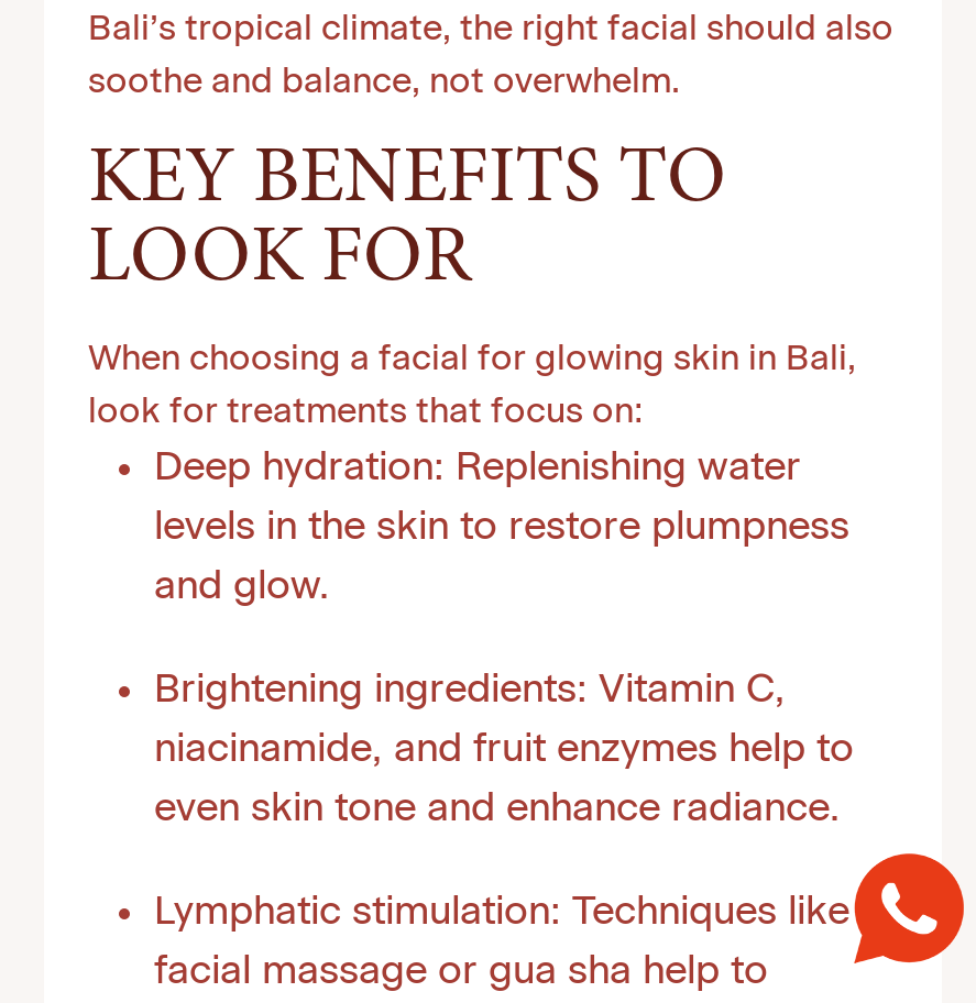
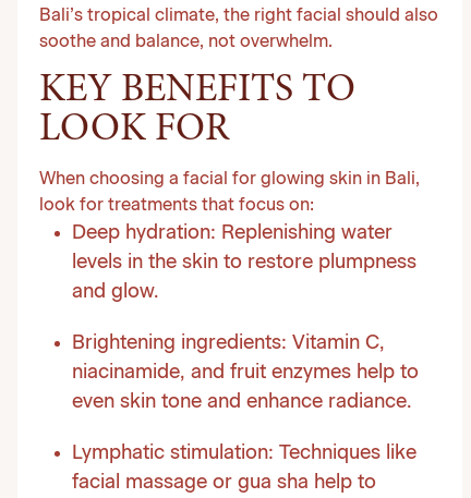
[852,850,966,965] [image] -> none

